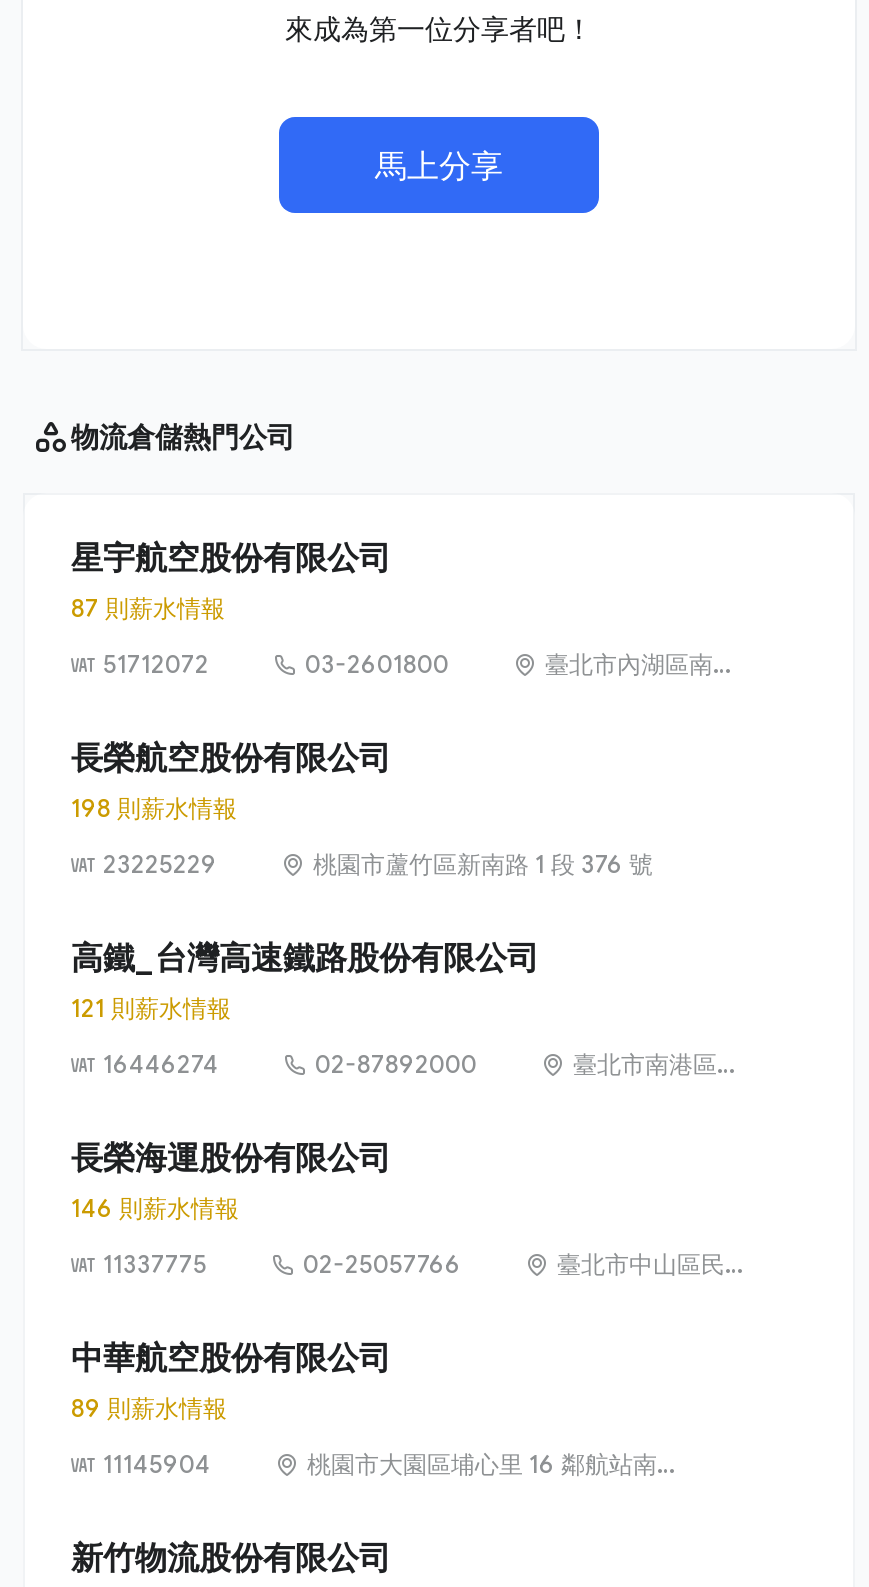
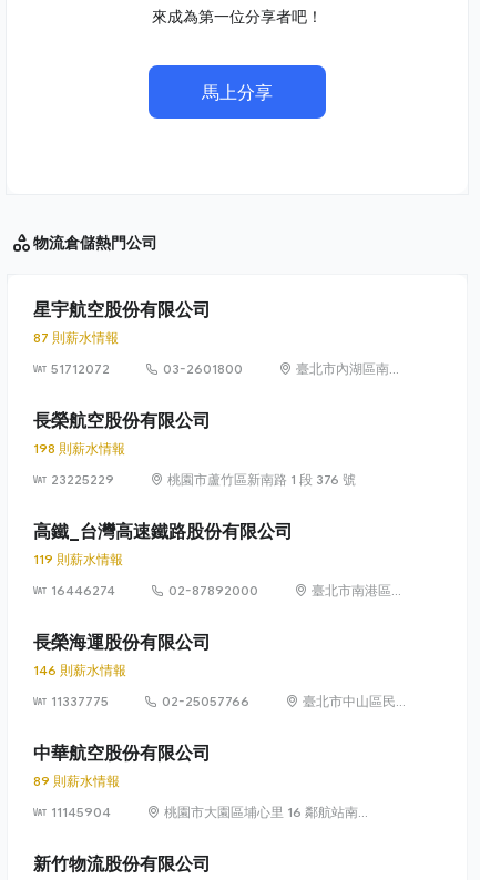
[71,993,231,1023] 121 則薪水情報 -> [33,551,123,567] 119 則薪水情報

